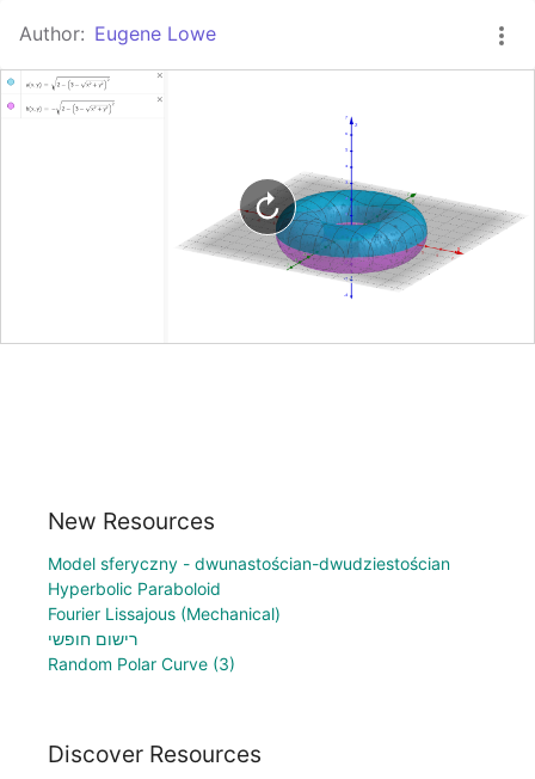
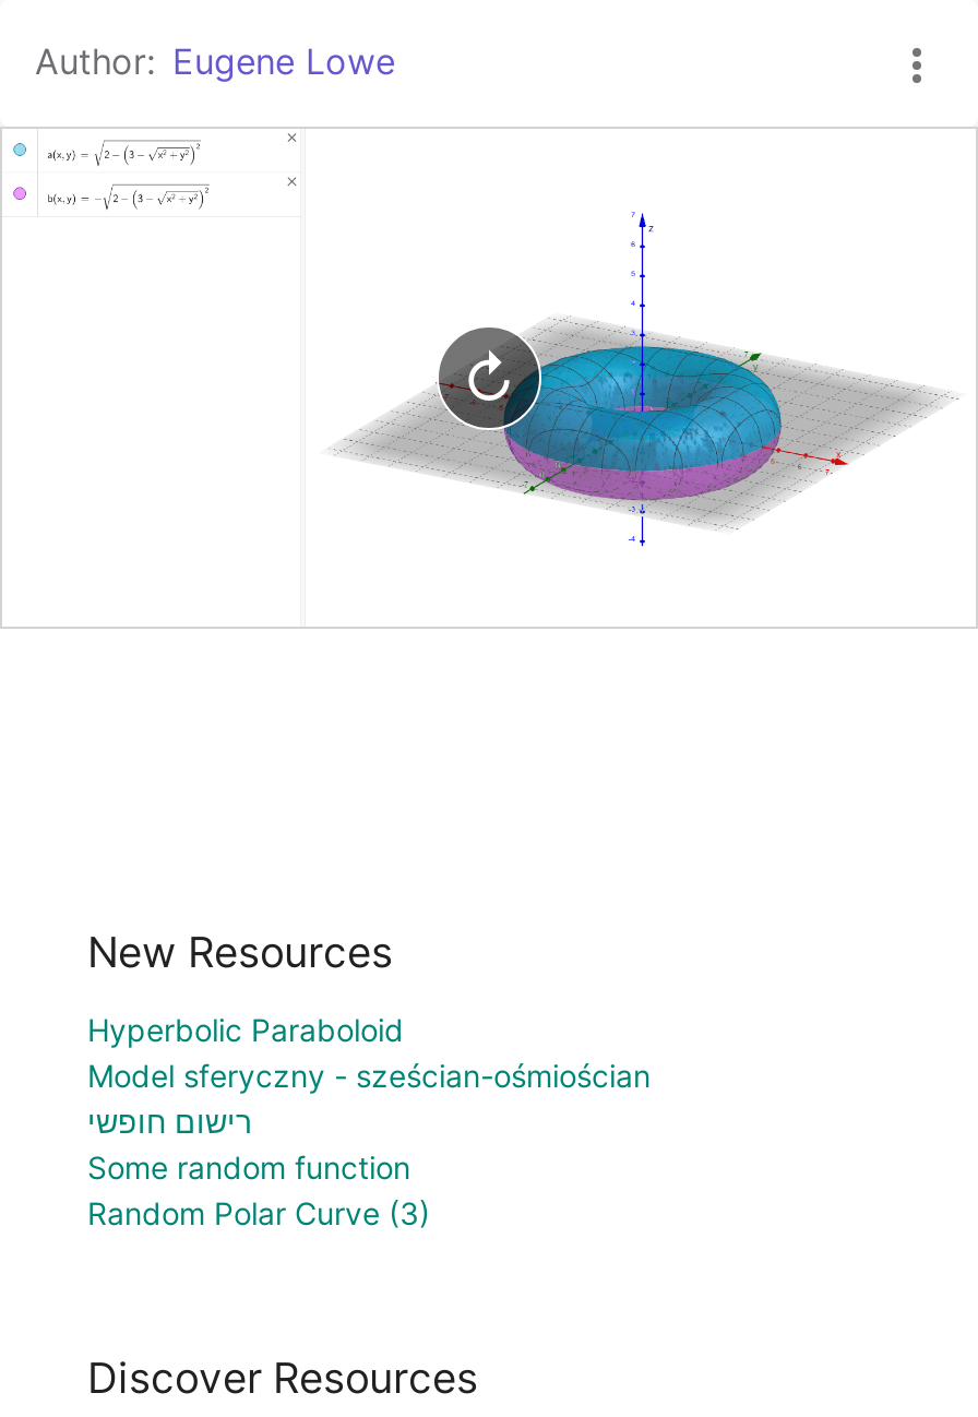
[48,553,450,573] Model sferyczny - dwunastościan-dwudziestościan -> none
moved [48,578,221,598] -> [87,1010,404,1048]: Hyperbolic Paraboloid
[48,603,281,623] Fourier Lissajous (Mechanical) -> [87,1056,651,1093] Model sferyczny - sześcian-ośmiościan
moved [48,628,137,649] -> [87,1102,251,1139]: רישום חופשי
none -> [87,1148,410,1185] Some random function

